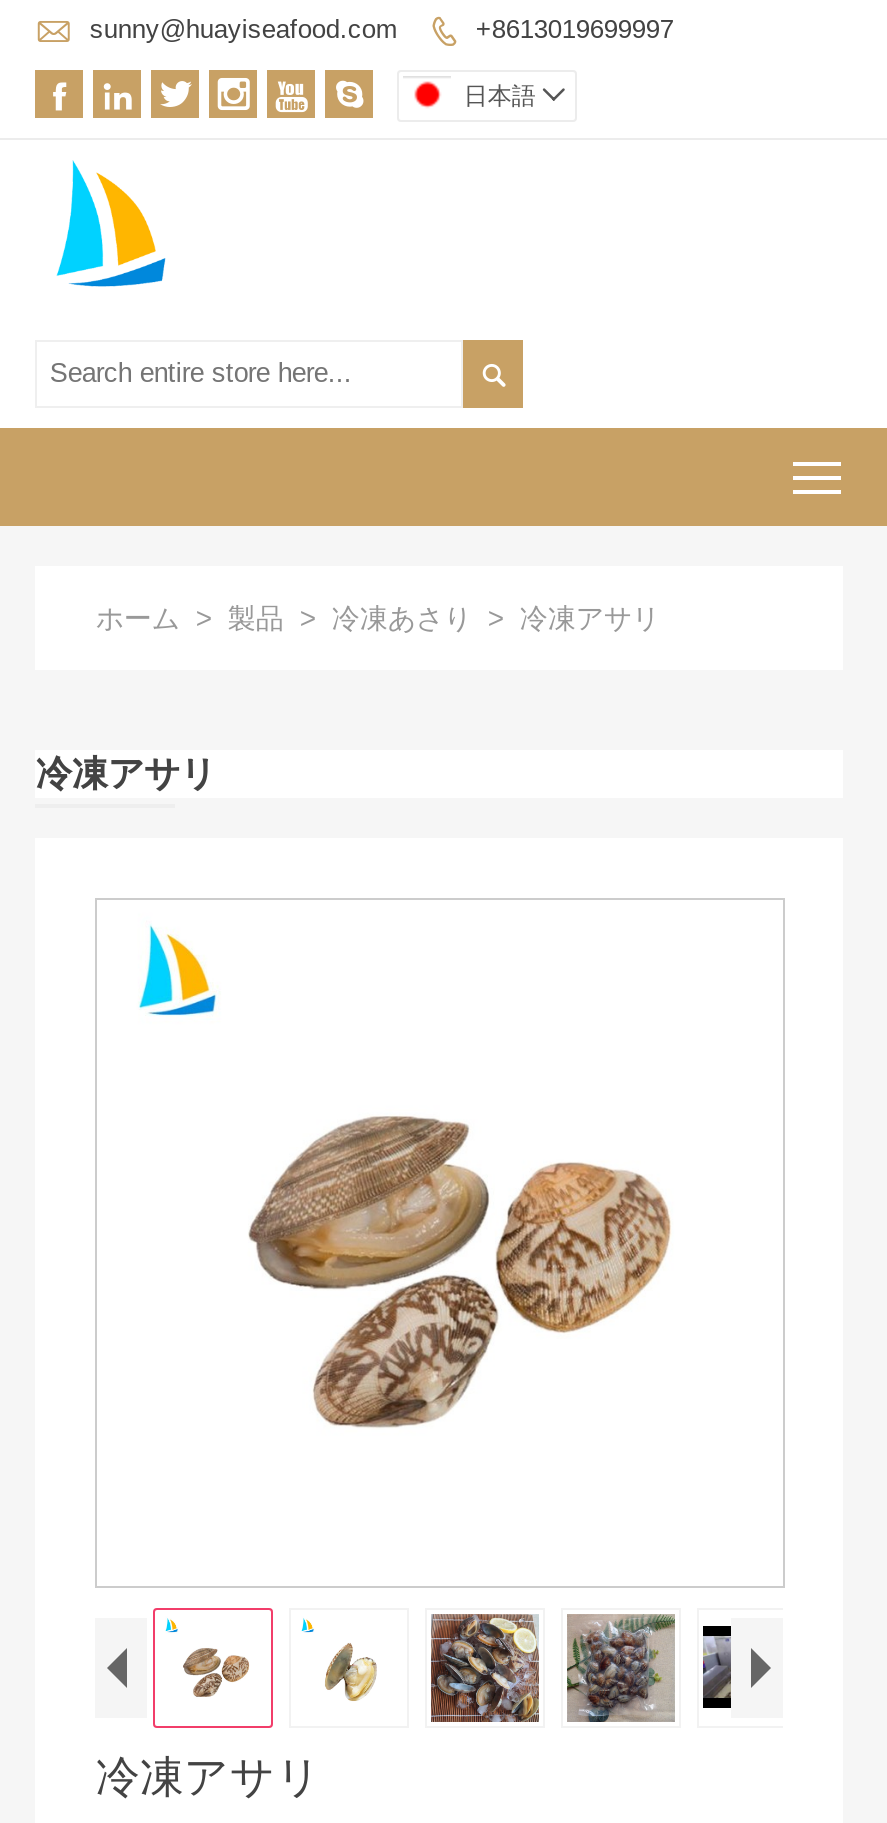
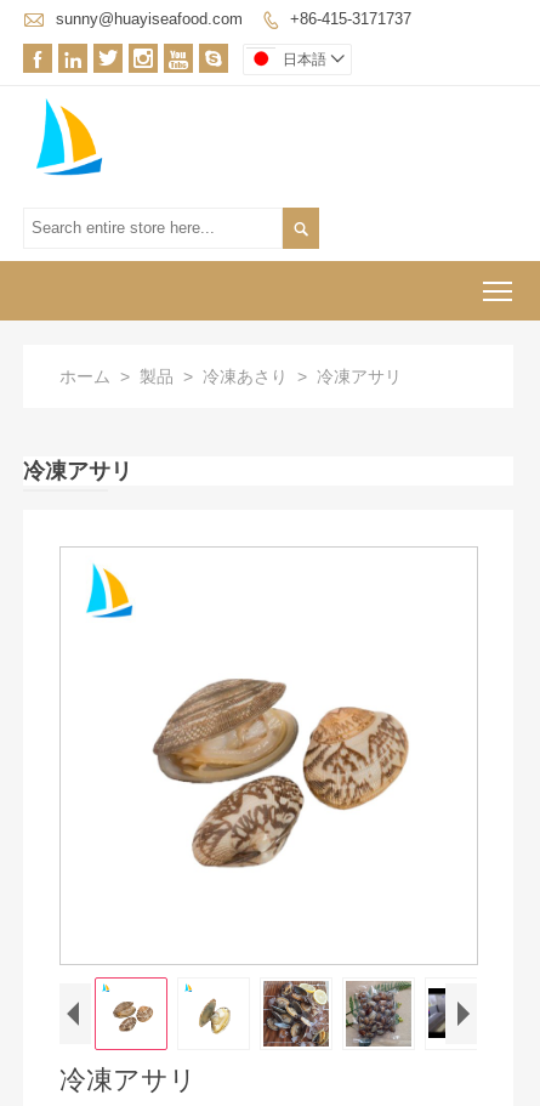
[476,13,674,43] +8613019699997 -> [291,9,412,27] +86-415-3171737

